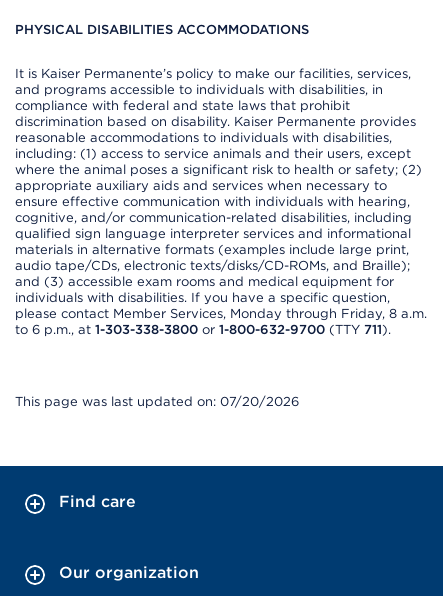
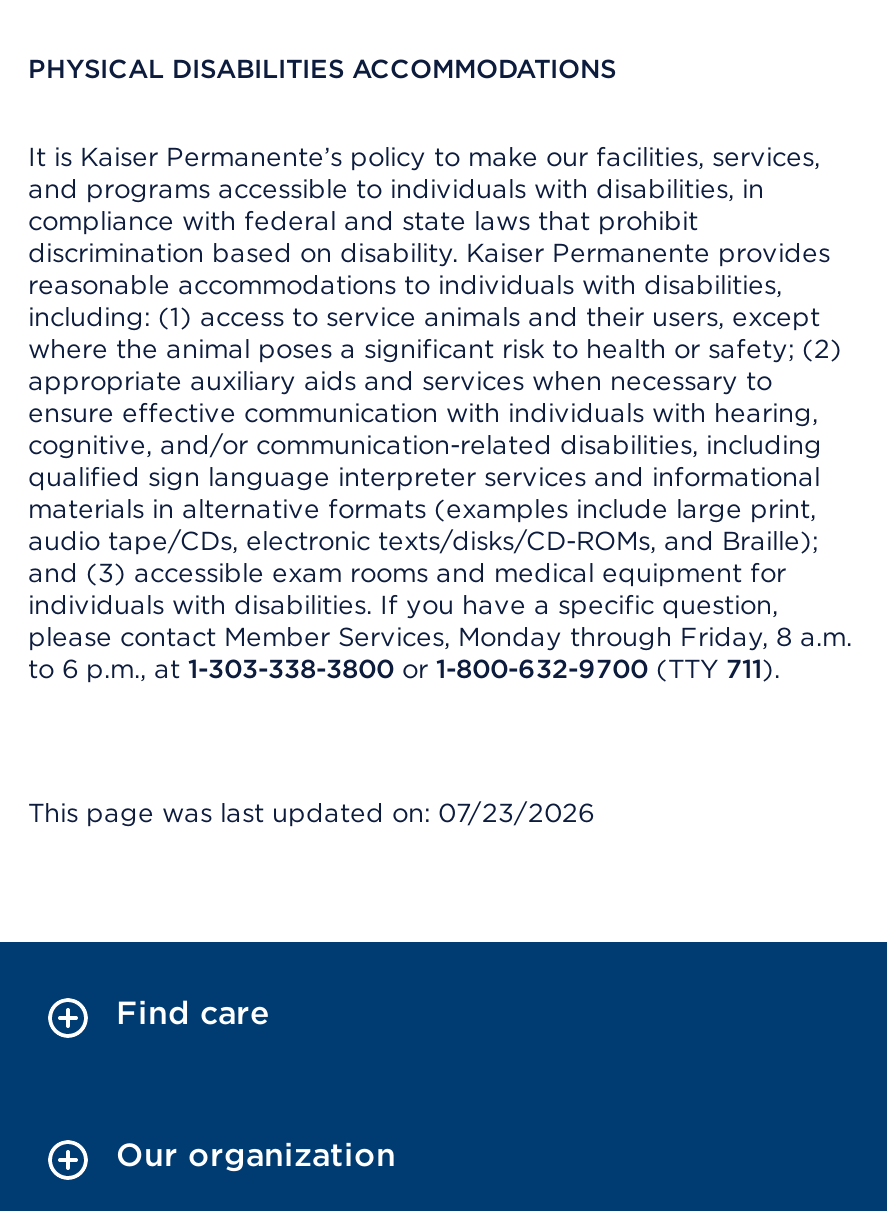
[15,394,299,409] This page was last updated on: 07/20/2026 -> [28,798,594,828] This page was last updated on: 07/23/2026

